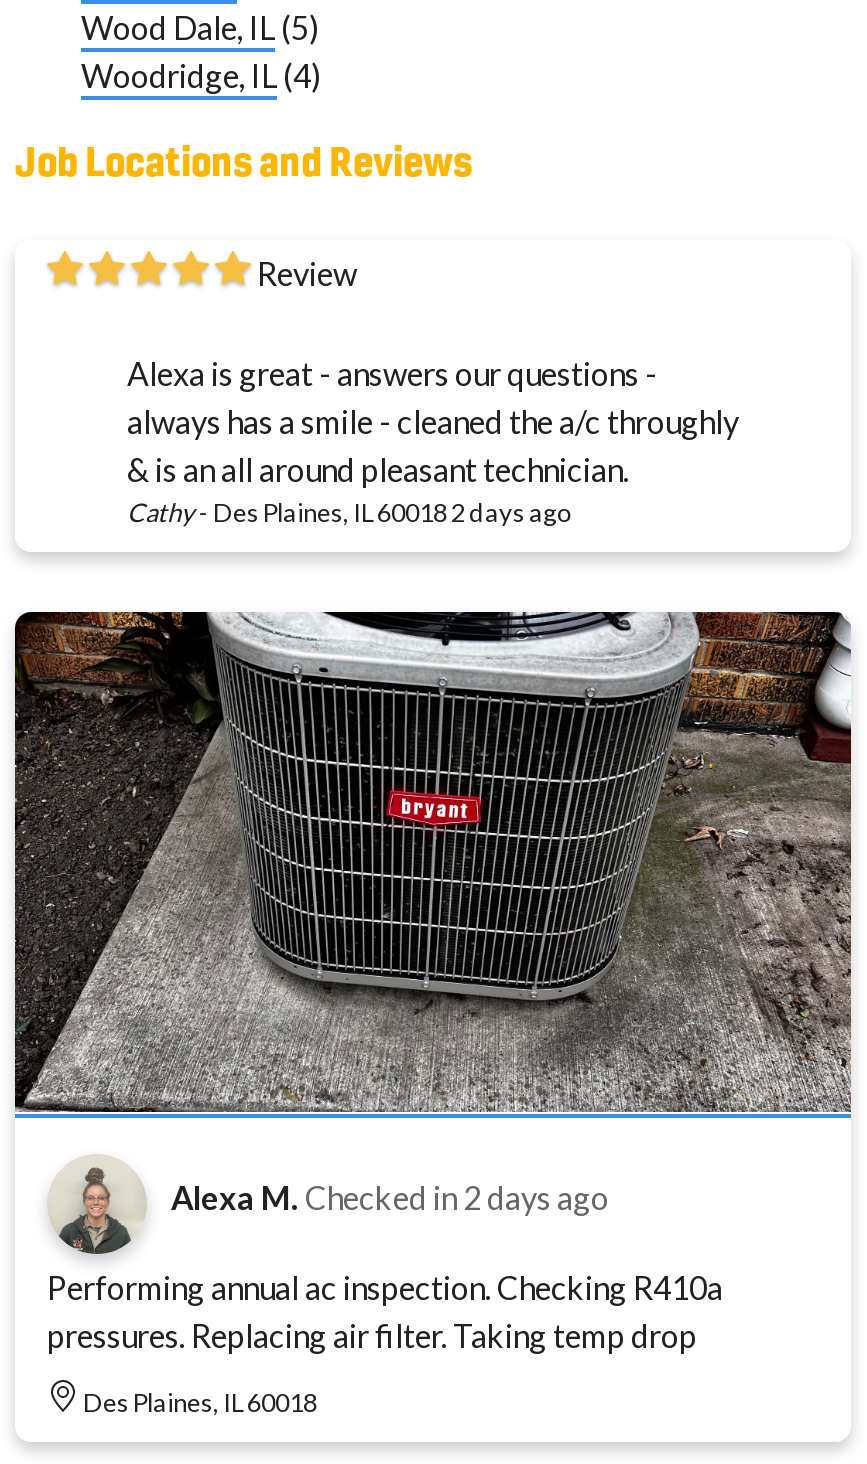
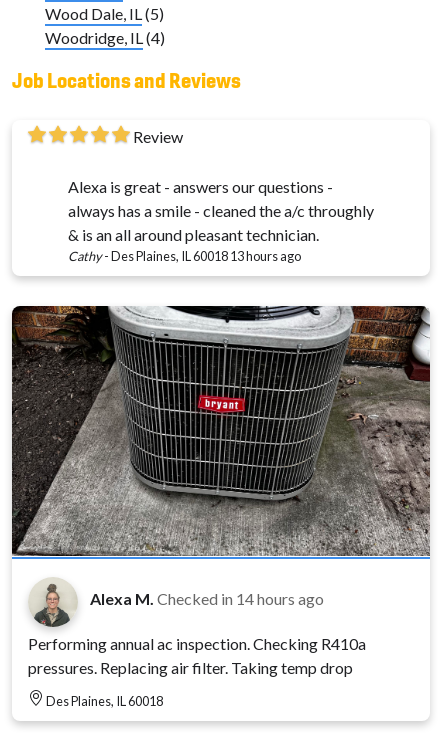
[127,495,571,527] Cathy - Des Plaines, IL 60018 2 days ago -> [68,248,301,264] Cathy - Des Plaines, IL 60018 13 hours ago
[171,1177,609,1215] Alexa M. Checked in 2 days ago -> [90,589,324,608] Alexa M. Checked in 14 hours ago

